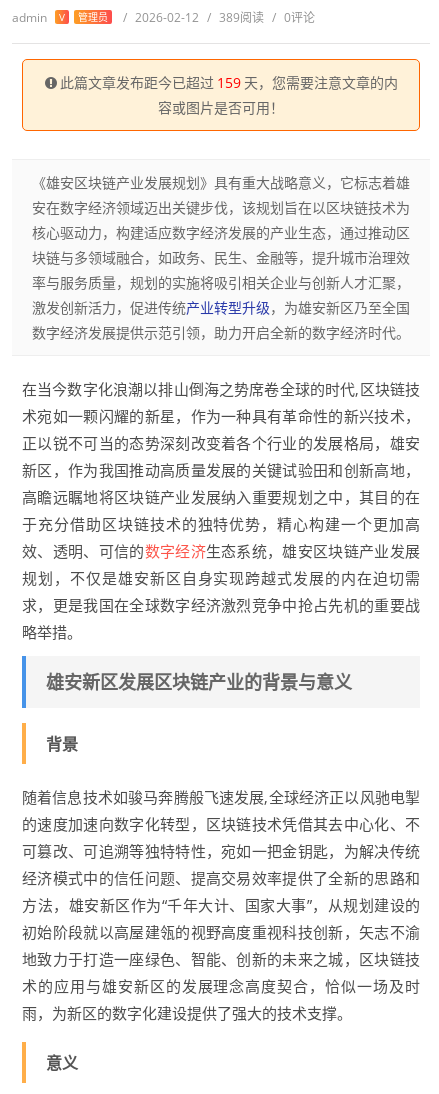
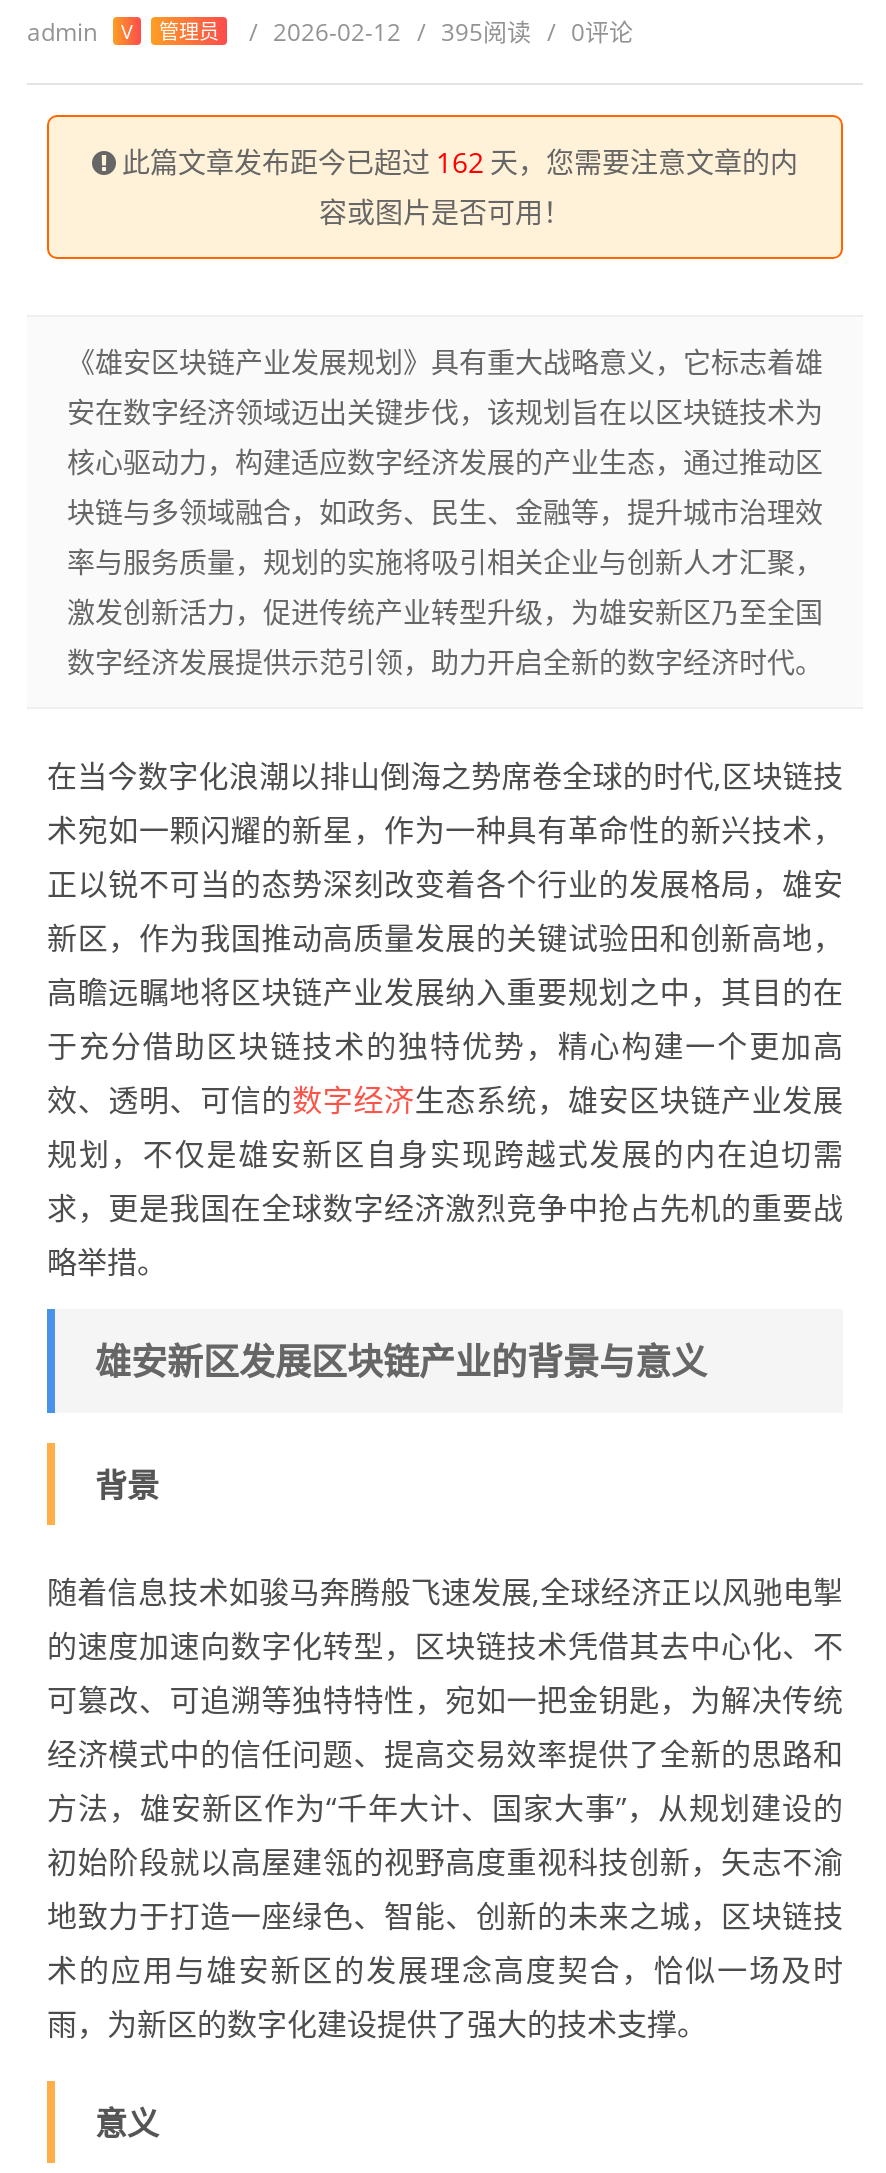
[12,9,315,26] admin V 管理员 / 2026-02-12 / 389阅读 / 0评论 -> [27,15,633,49] admin V 管理员 / 2026-02-12 / 395阅读 / 0评论
[59,73,397,92] 此篇文章发布距今已超过 159 天，您需要注意文章的内 -> [122,143,798,181] 此篇文章发布距今已超过 162 天，您需要注意文章的内

